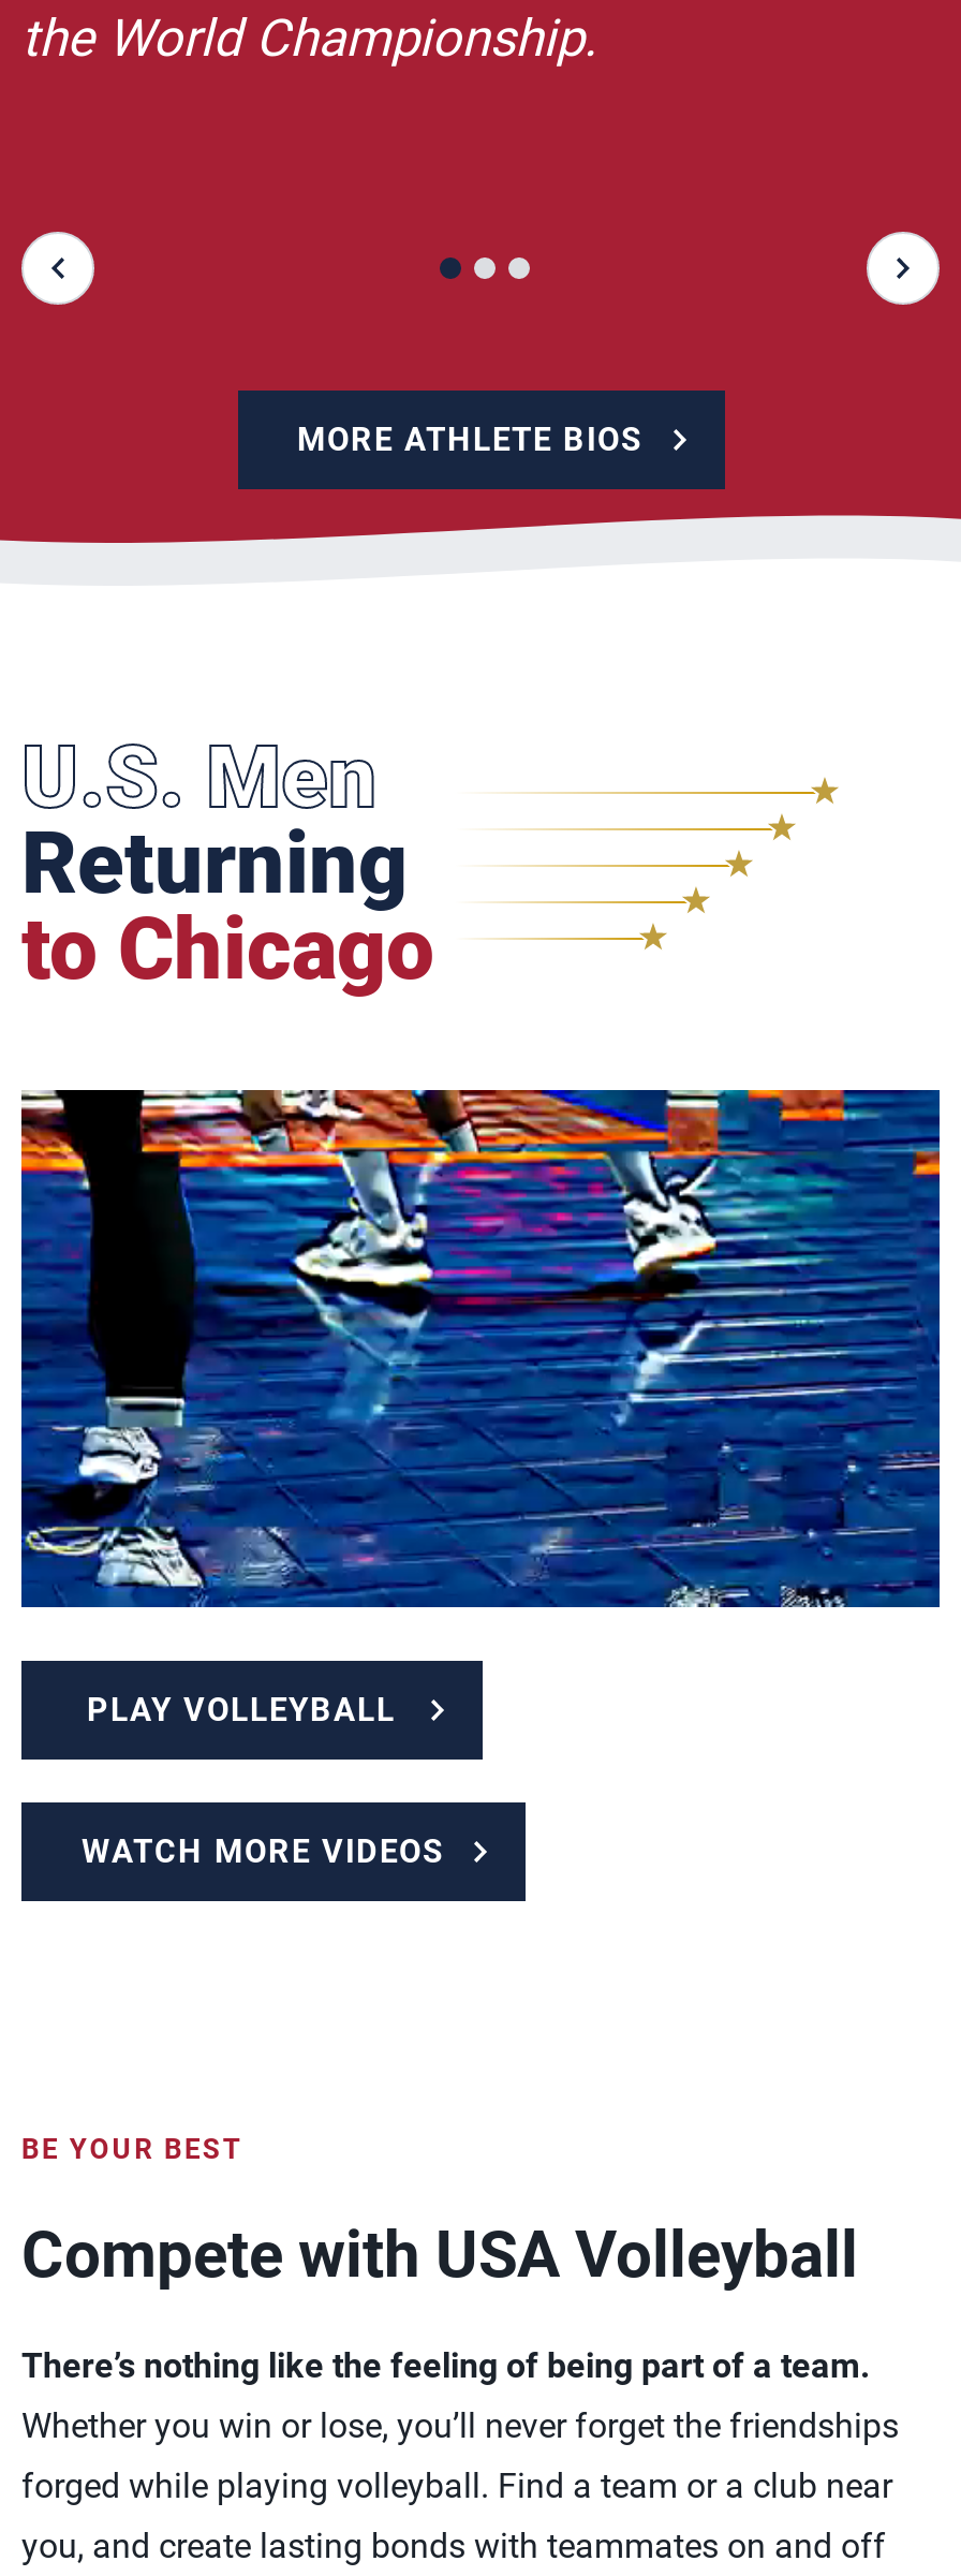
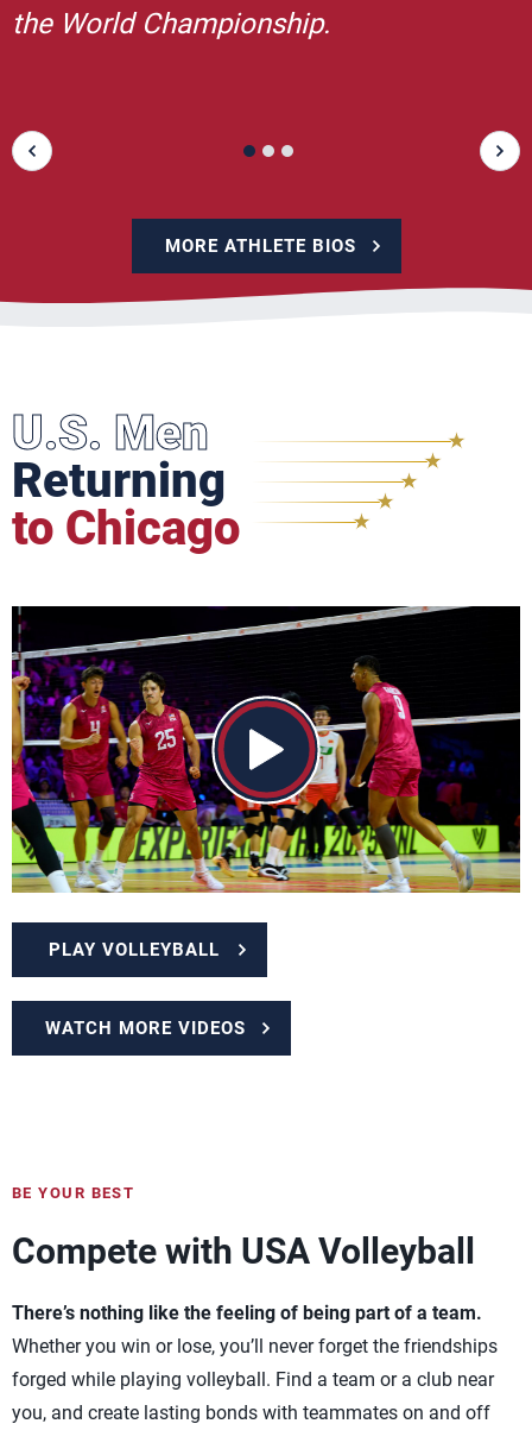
[19,1088,942,1609] [image] -> [11,605,521,894] [image]

